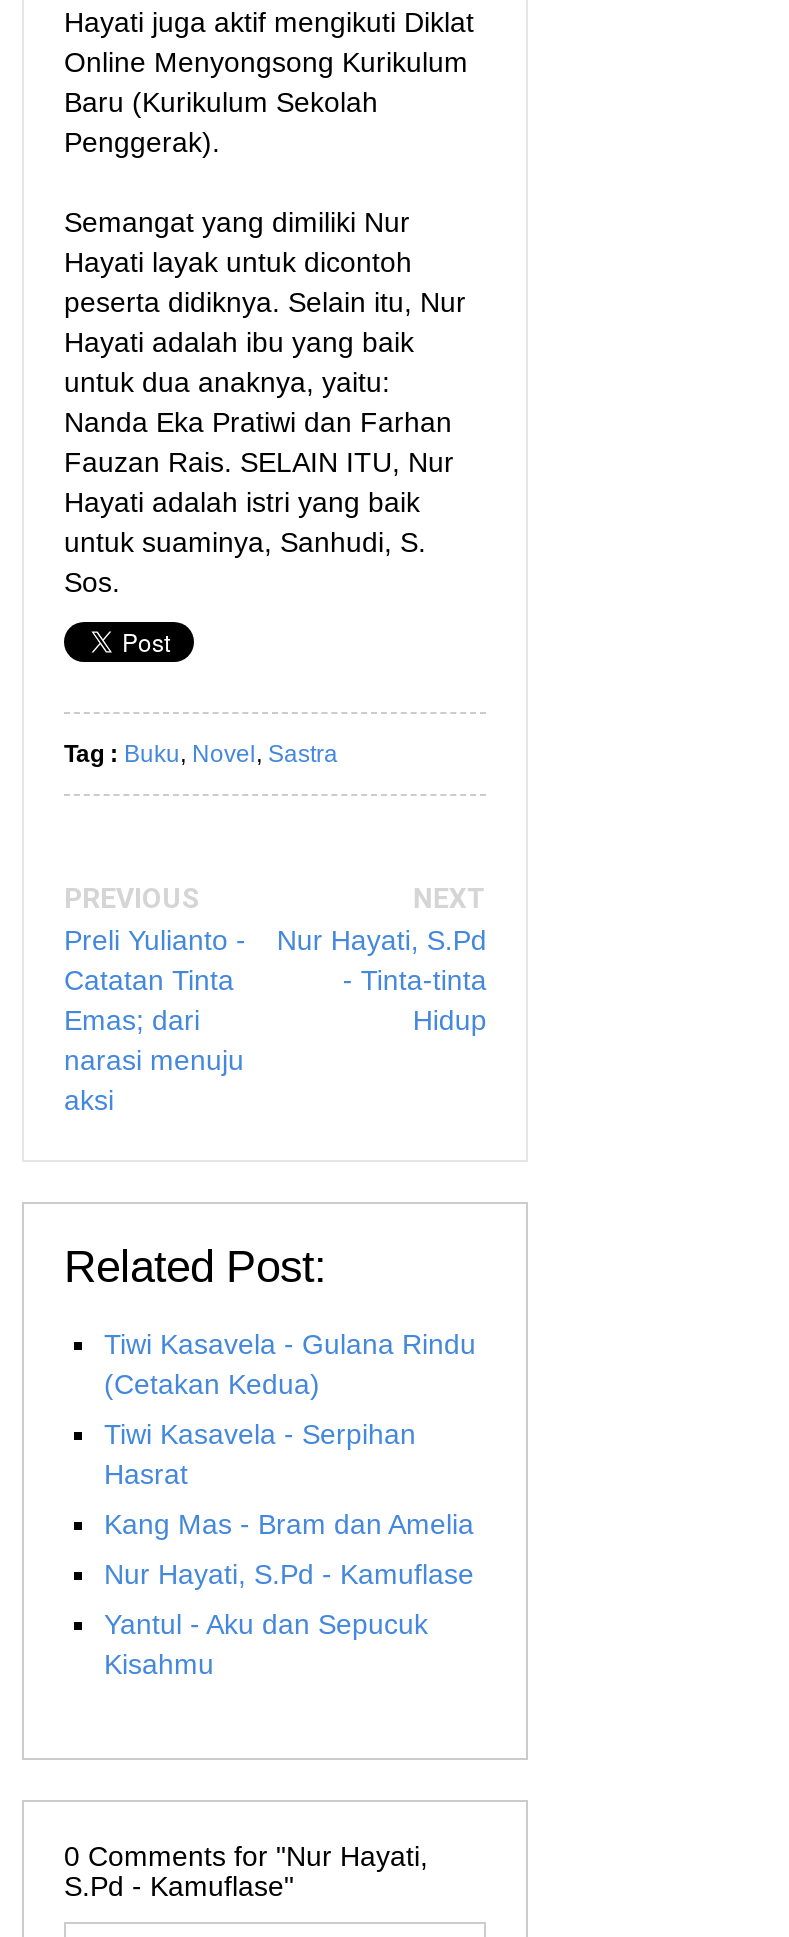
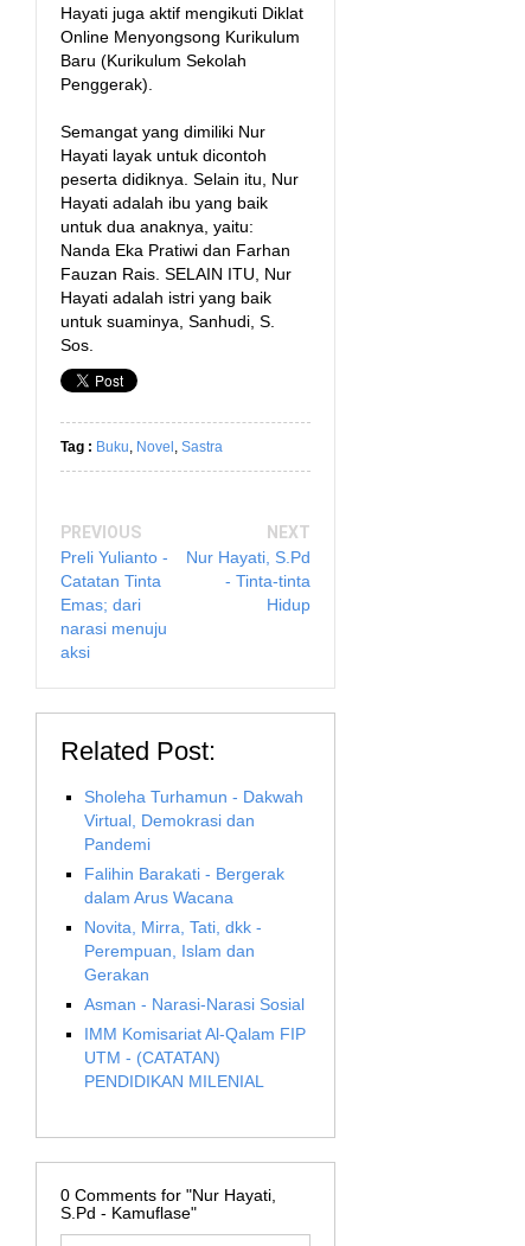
[104,1328,476,1400] Tiwi Kasavela - Gulana Rindu | (Cetakan Kedua) -> [84,787,303,853] Sholeha Turhamun - Dakwah | Virtual, Demokrasi dan | Pandemi
[104,1418,416,1490] Tiwi Kasavela - Serpihan | Hasrat -> [84,864,284,907] Falihin Barakati - Bergerak | dalam Arus Wacana
[104,1508,474,1540] Kang Mas - Bram dan Amelia -> [84,917,262,984] Novita, Mirra, Tati, dkk - | Perempuan, Islam dan | Gerakan
[104,1558,474,1590] Nur Hayati, S.Pd - Kamuflase -> [84,995,305,1014] Asman - Narasi-Narasi Sosial
[104,1608,428,1680] Yantul - Aku dan Sepucuk | Kisahmu -> [84,1024,306,1091] IMM Komisariat Al-Qalam FIP | UTM - (CATATAN) | PENDIDIKAN MILENIAL

